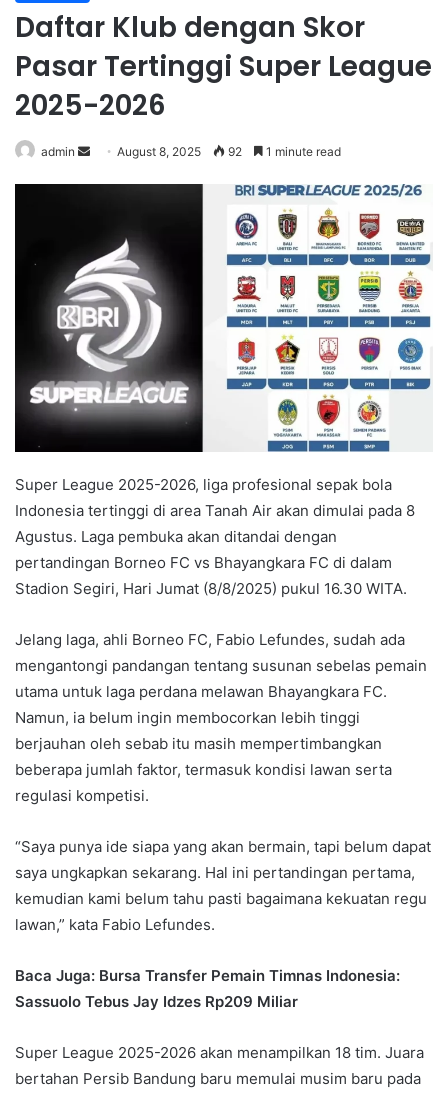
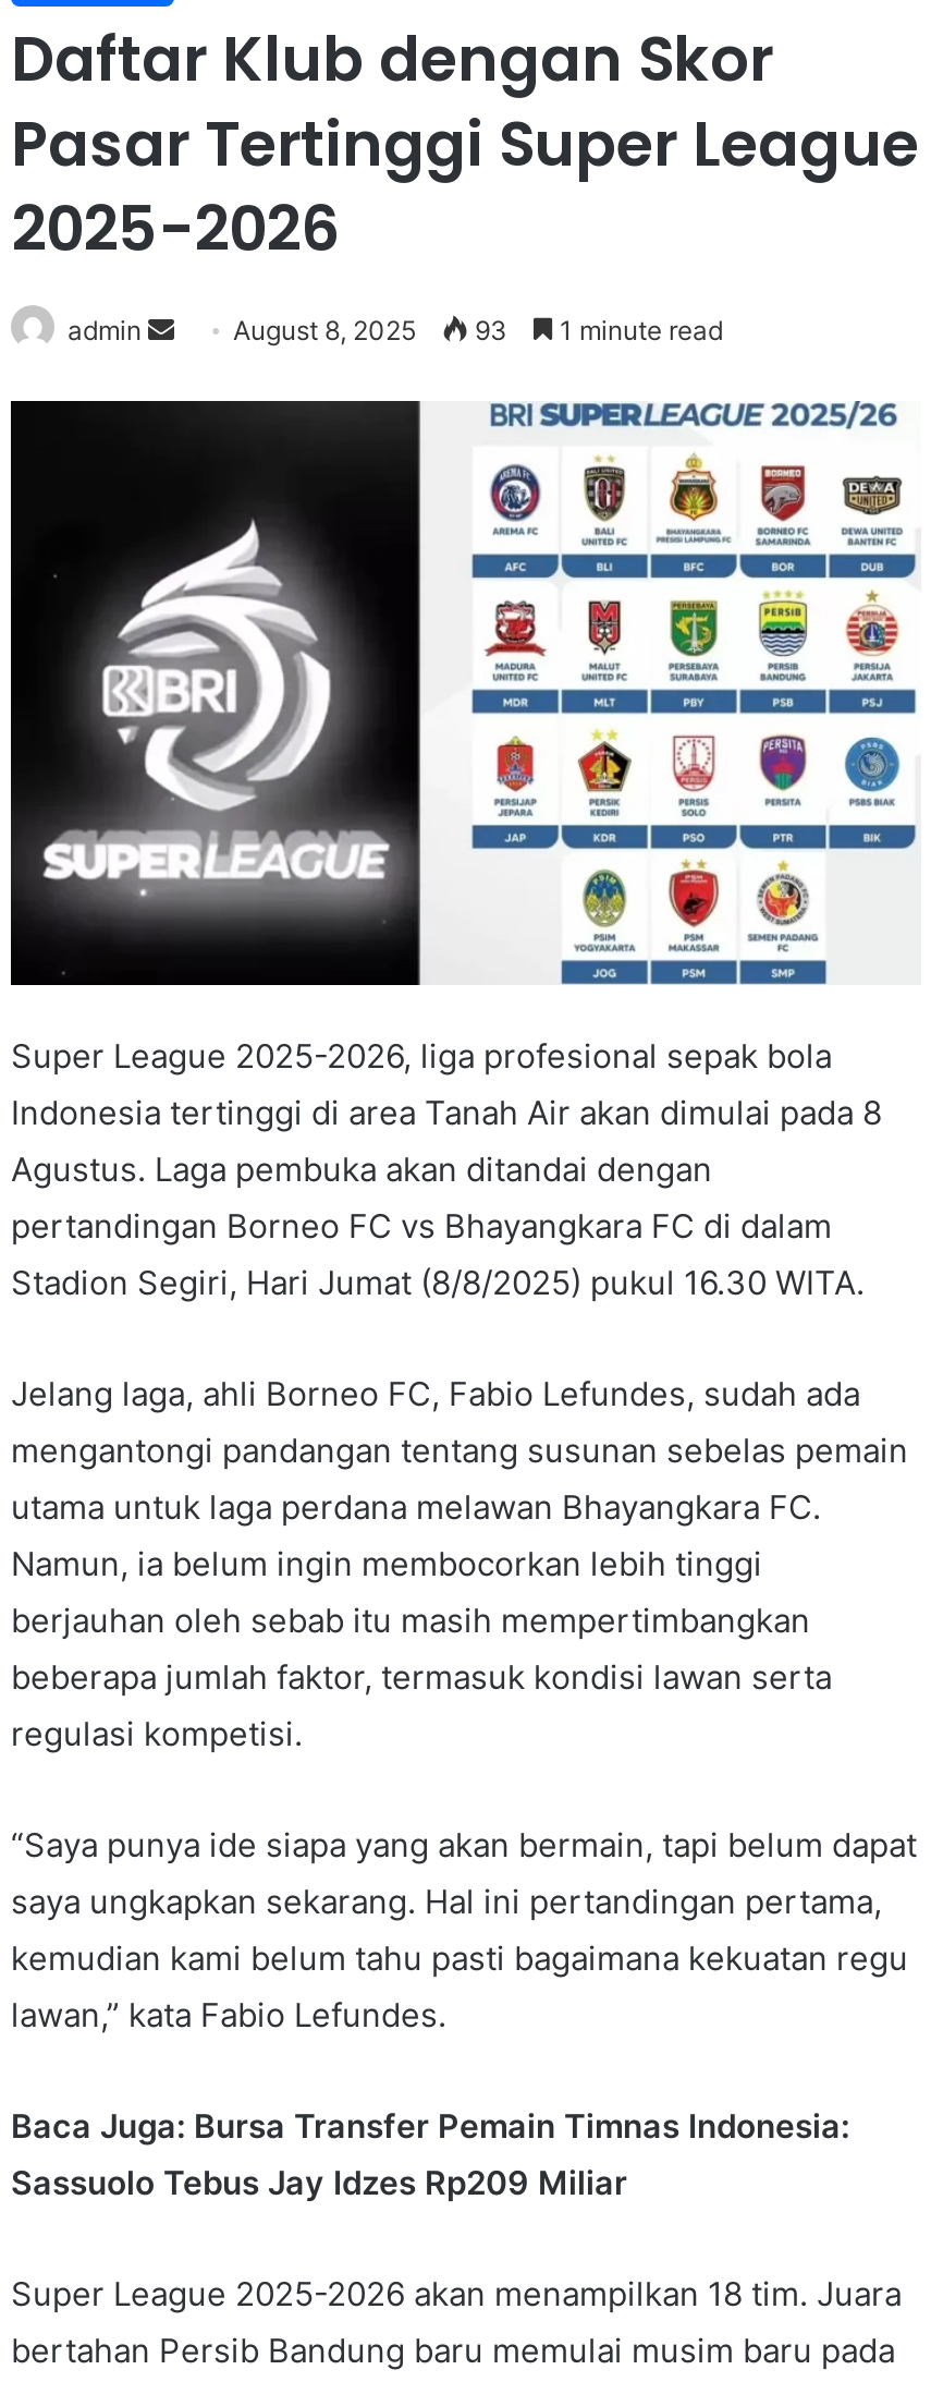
[225,144,242,159] 92 -> [468,313,507,346] 93

